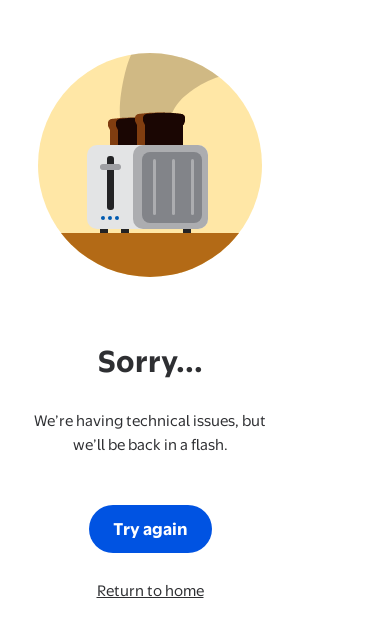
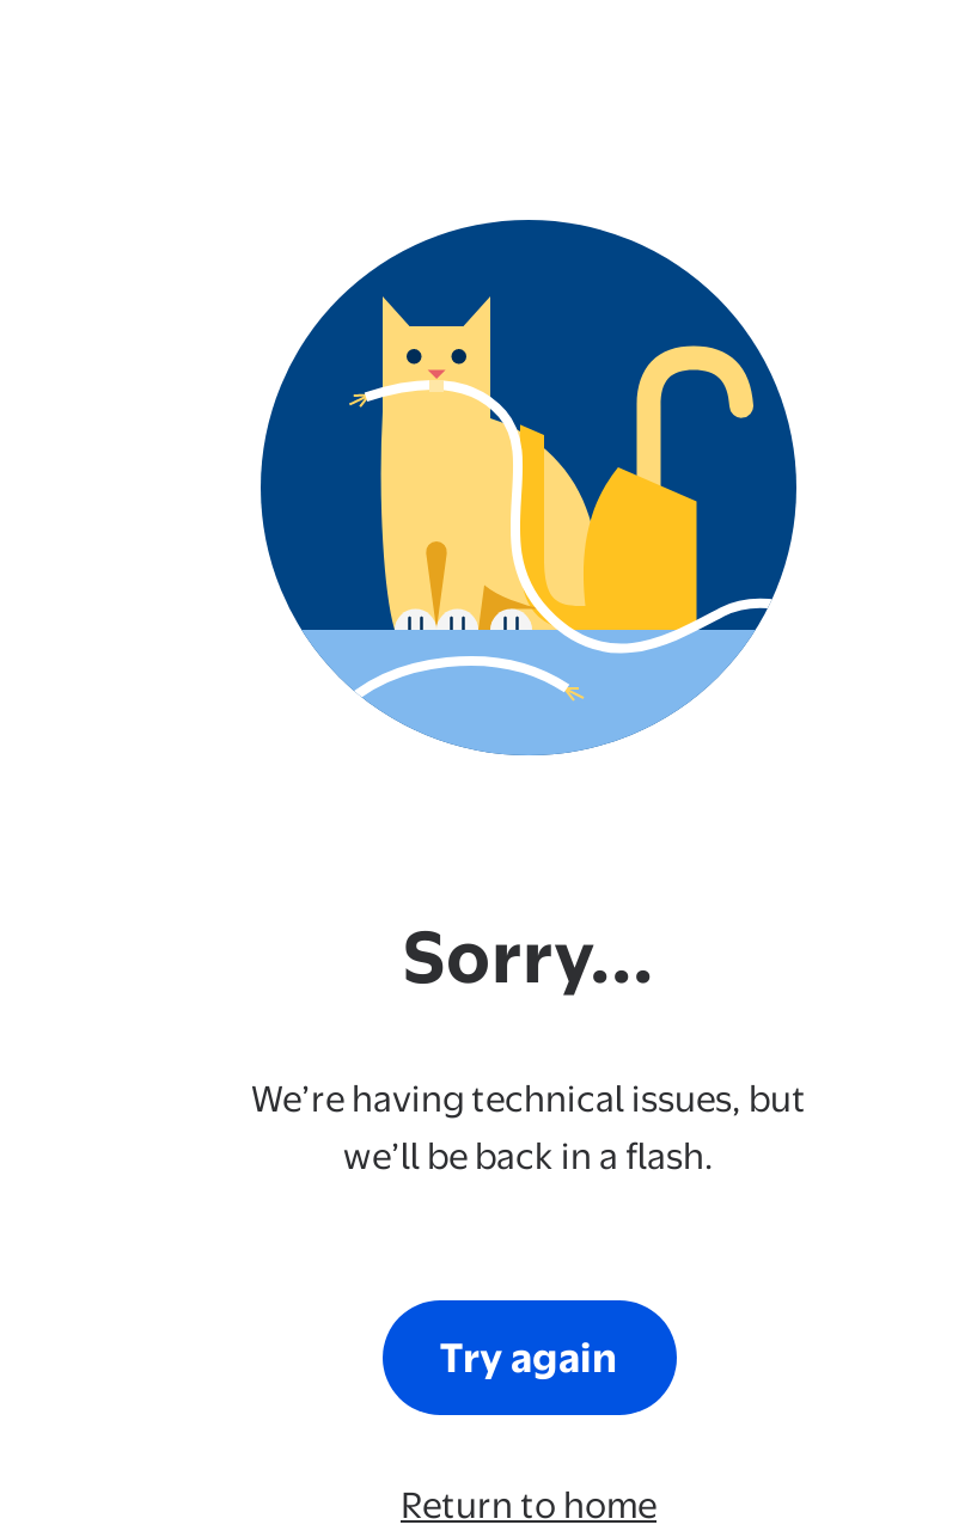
[38,53,262,278] [image] -> [258,218,799,758] [image]

